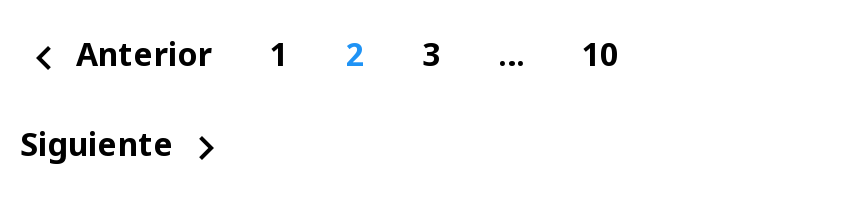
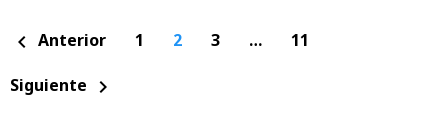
[582,33,618,77] 10 -> [291,29,309,51] 11

